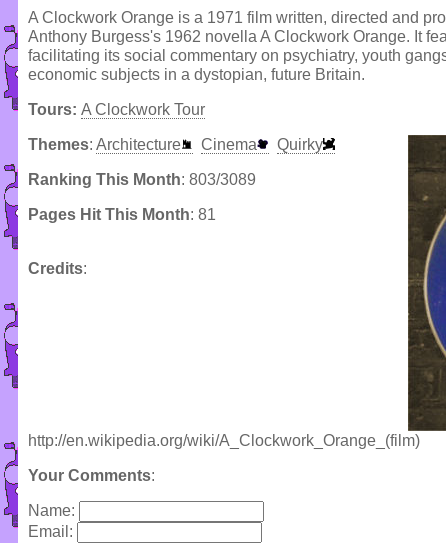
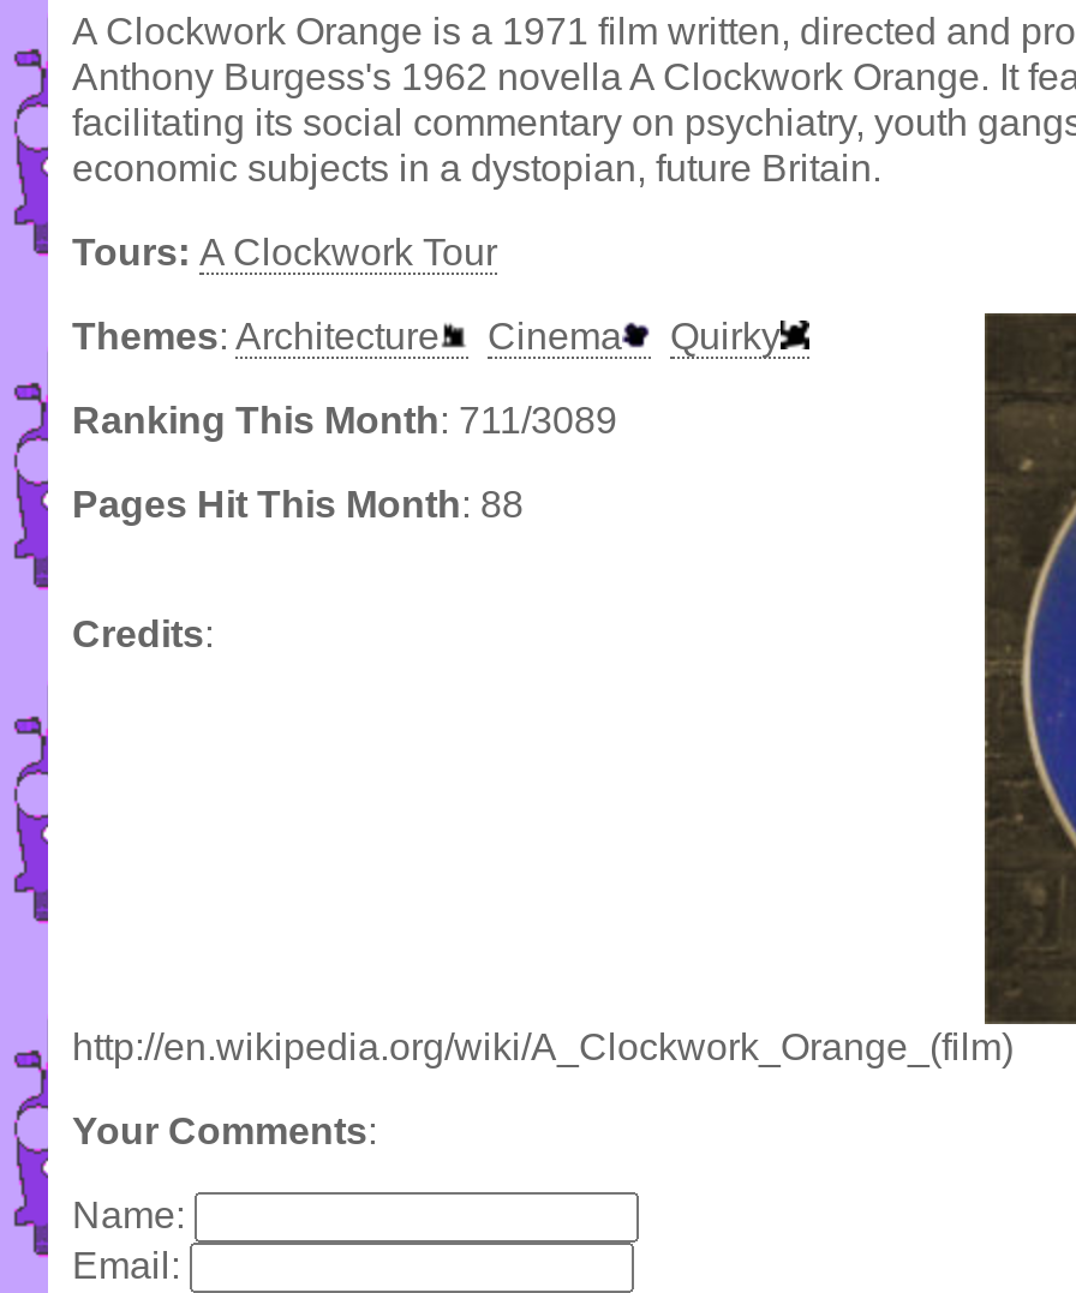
[28,171,256,188] Ranking This Month: 803/3089 -> [72,401,617,442] Ranking This Month: 711/3089
[28,206,216,223] Pages Hit This Month: 81 -> [72,485,524,526] Pages Hit This Month: 88

